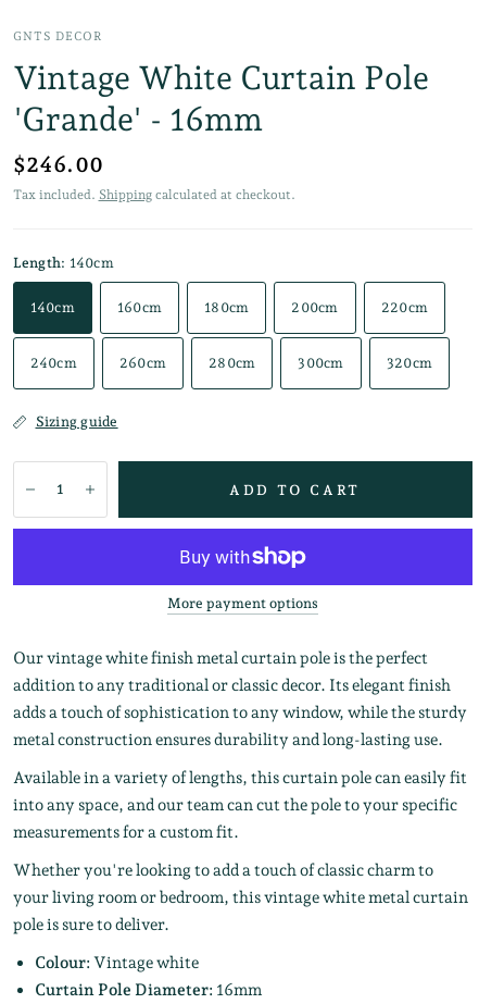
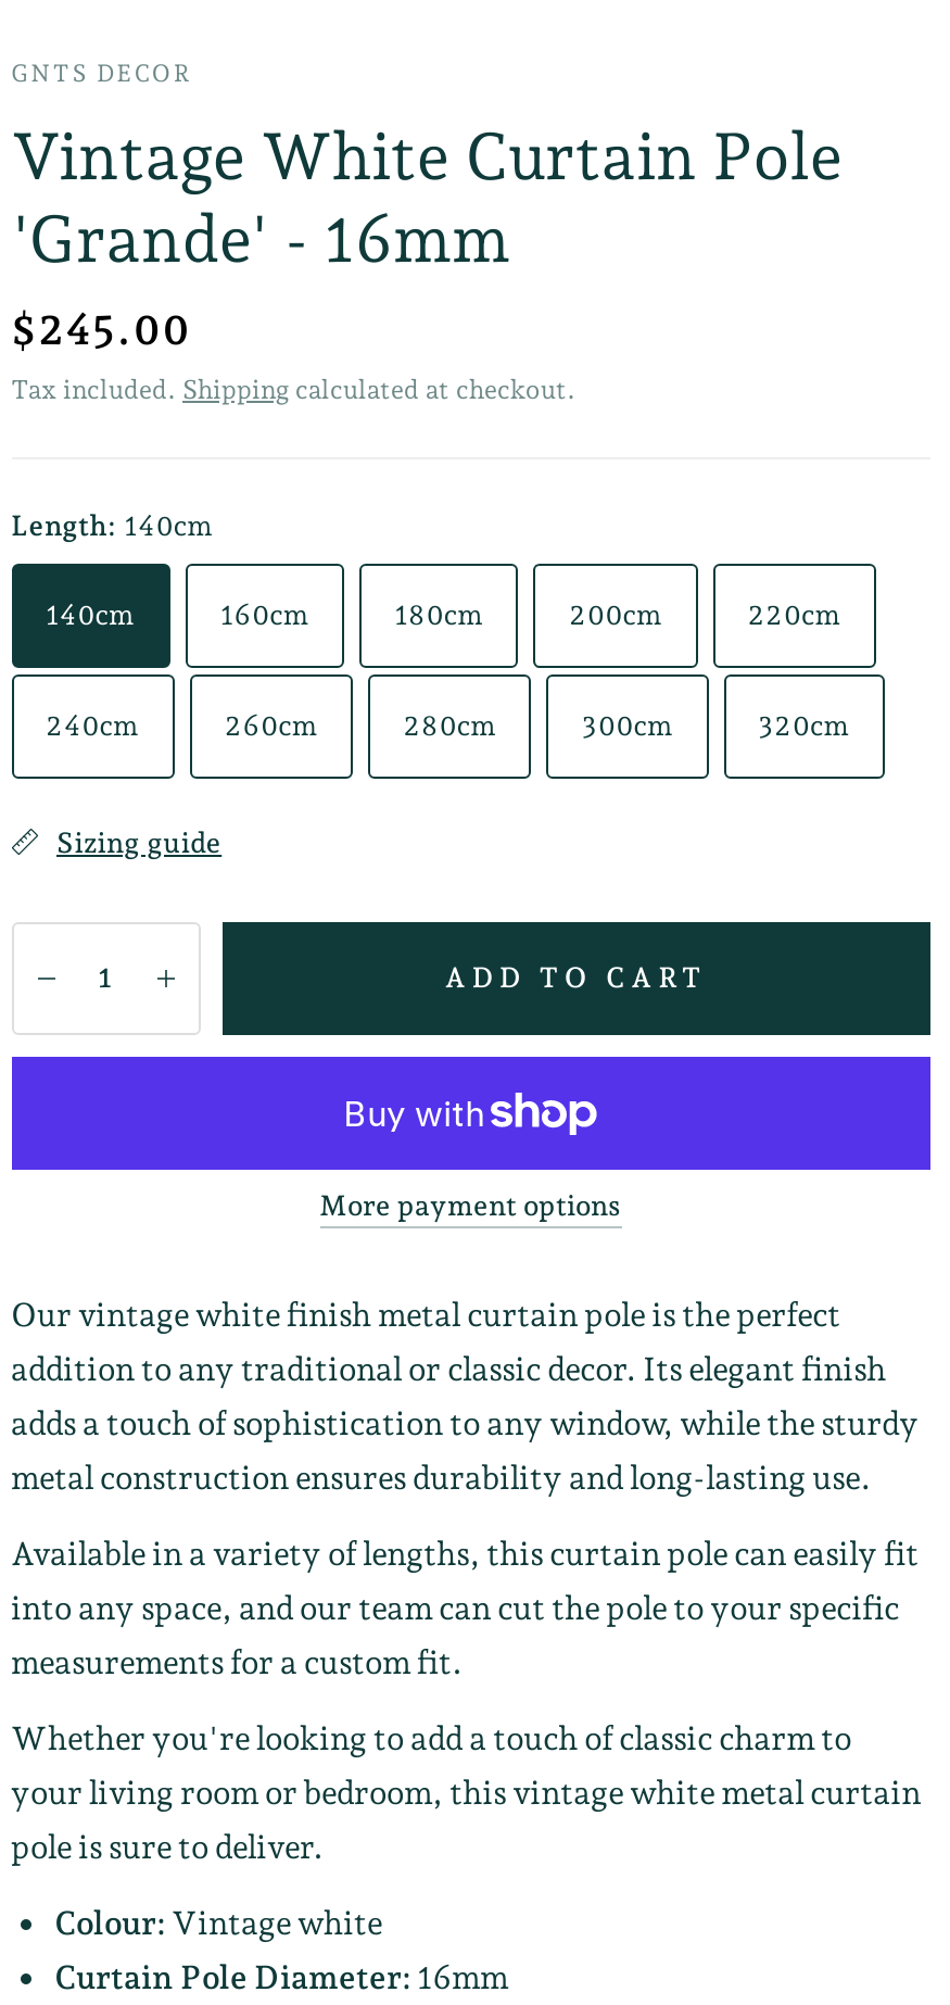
[12,151,104,177] $246.00 -> [11,302,191,354] $245.00

